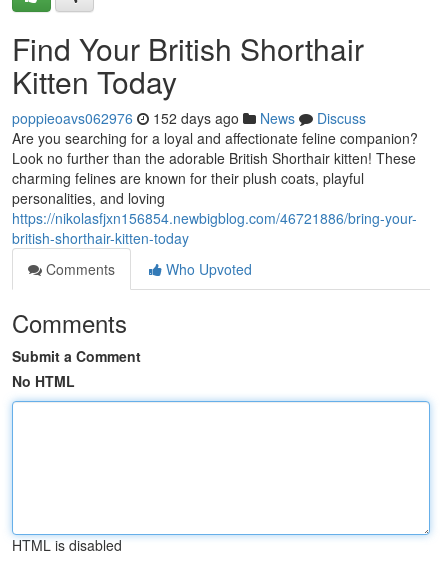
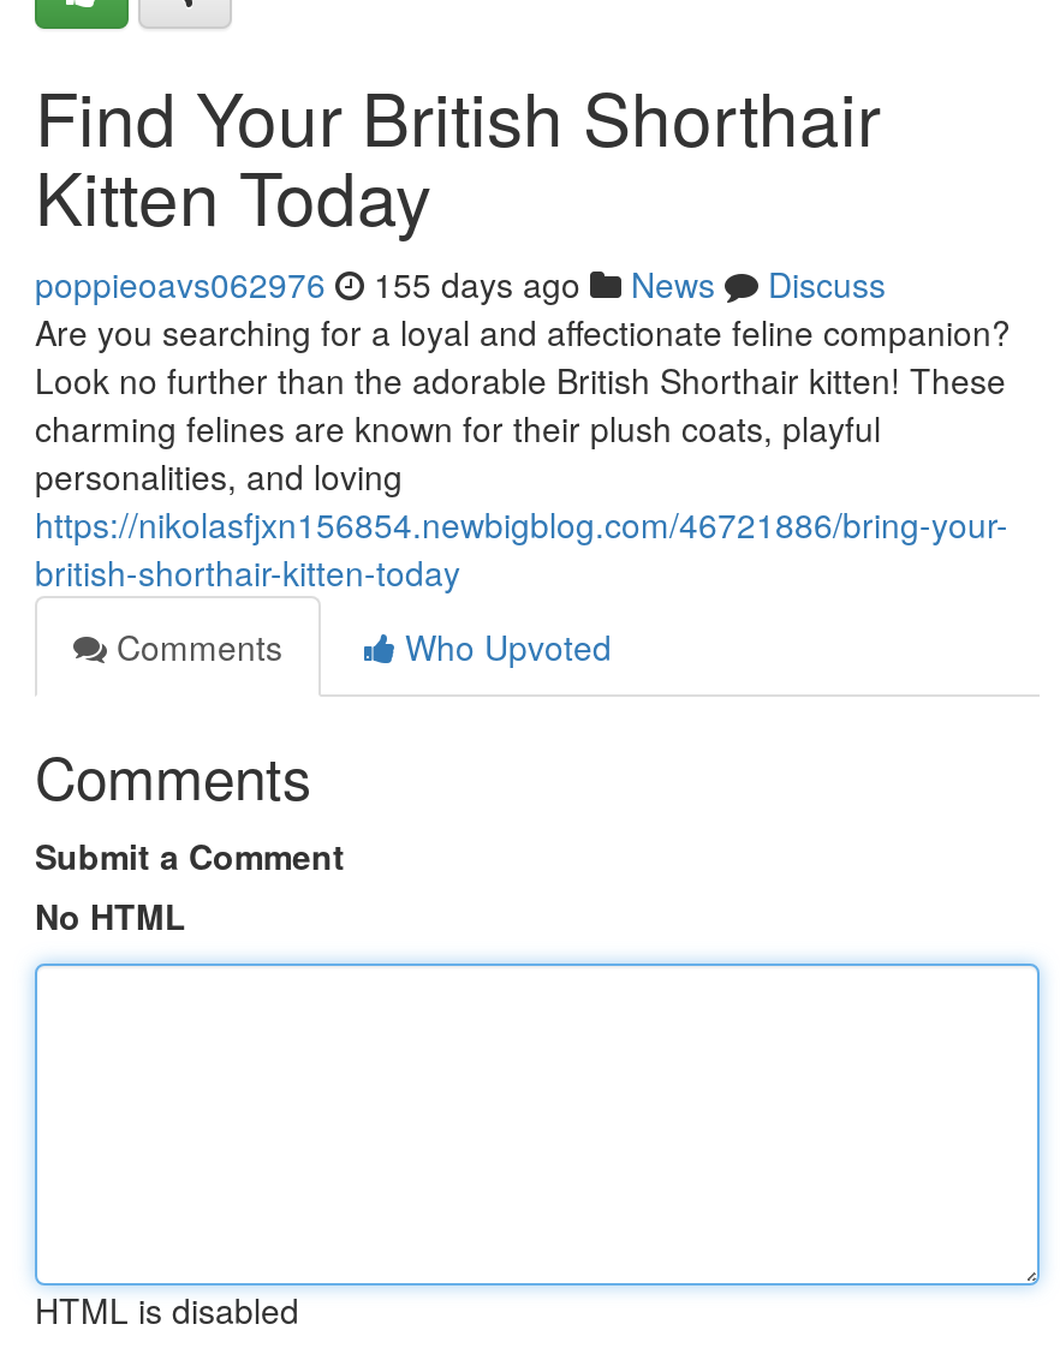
[12,108,366,128] poppieoavs062976 152 days ago News Discuss -> [35,260,886,308] poppieoavs062976 155 days ago News Discuss

